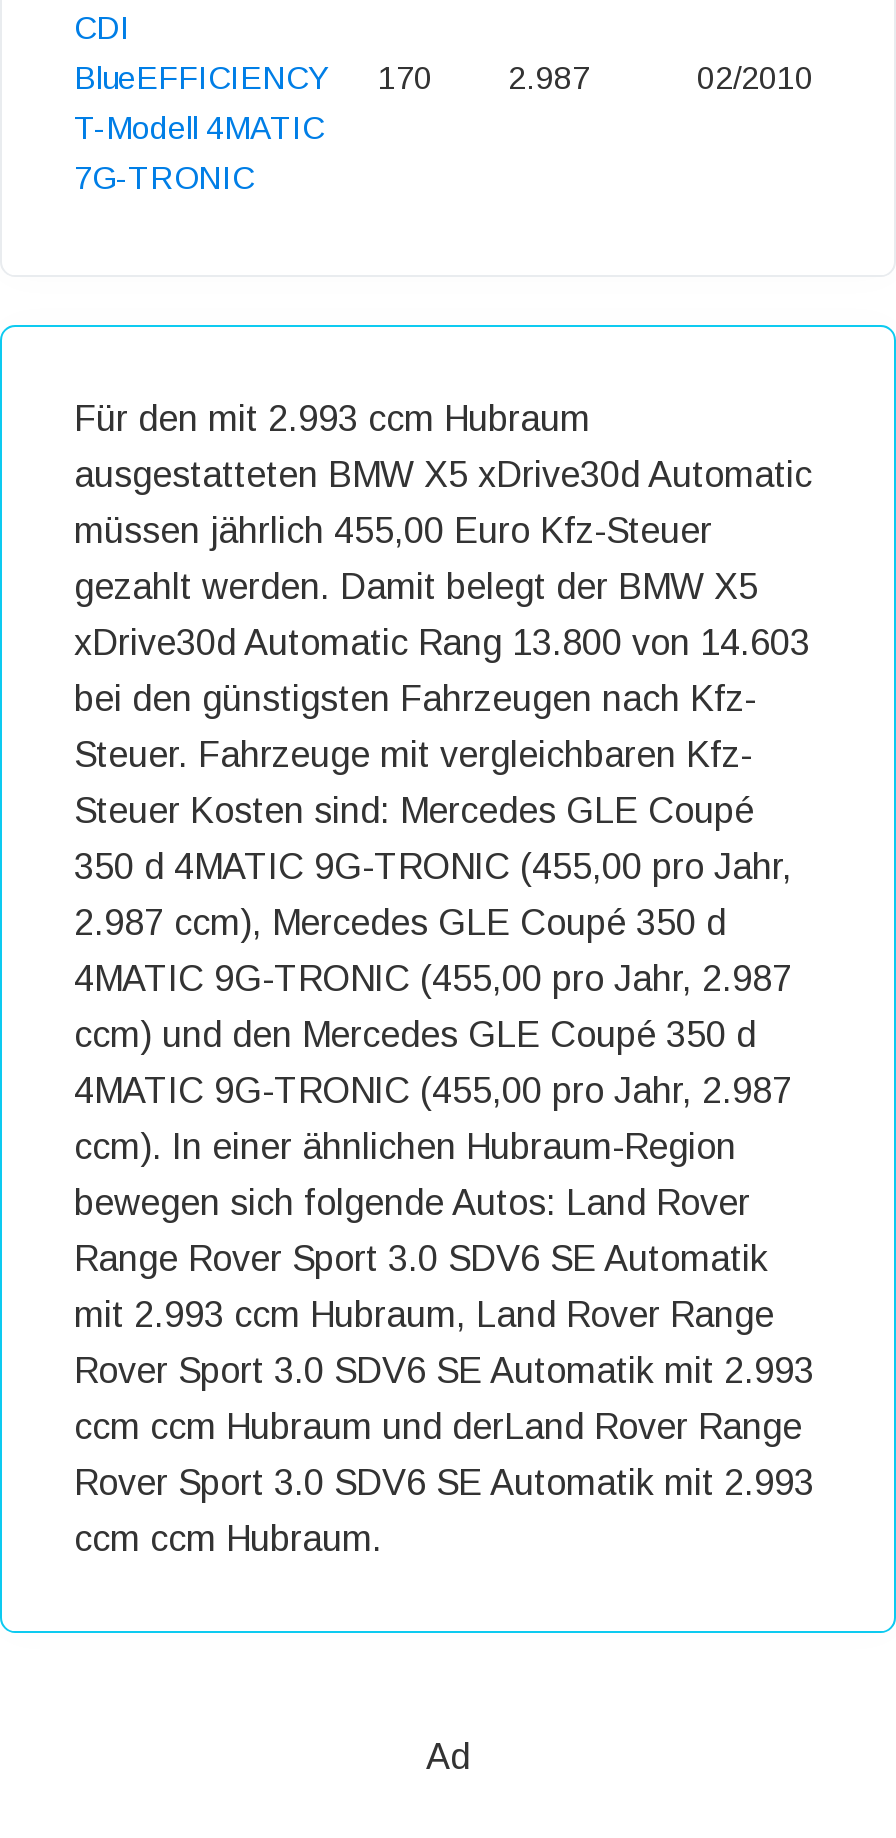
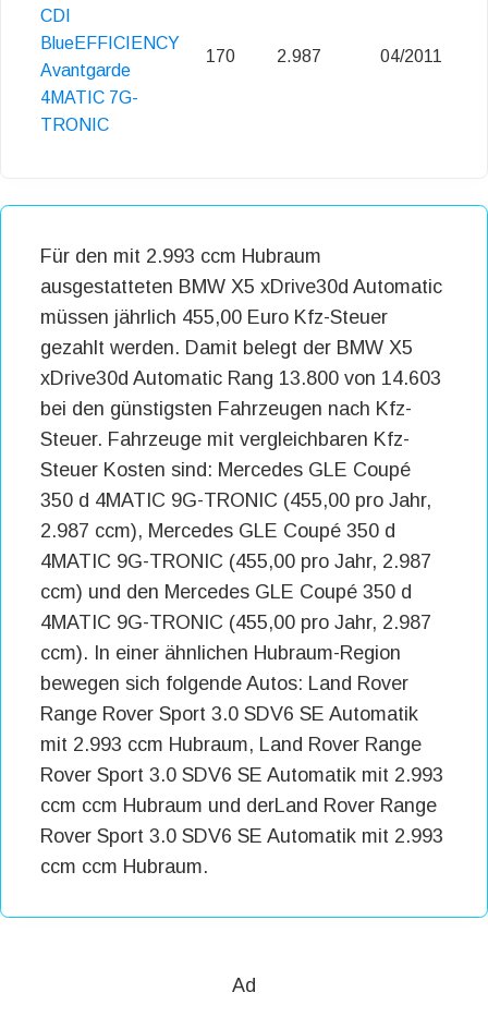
[697,61,813,95] 02/2010 -> [380,47,442,66] 04/2011
[74,111,324,195] T-Modell 4MATIC | 7G-TRONIC -> [40,61,138,134] Avantgarde | 4MATIC 7G- | TRONIC

